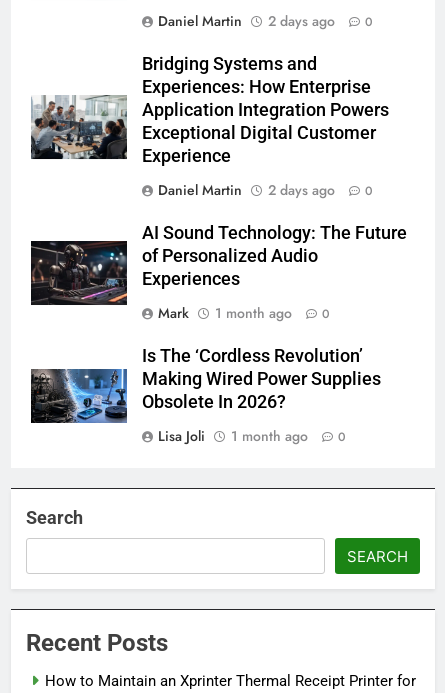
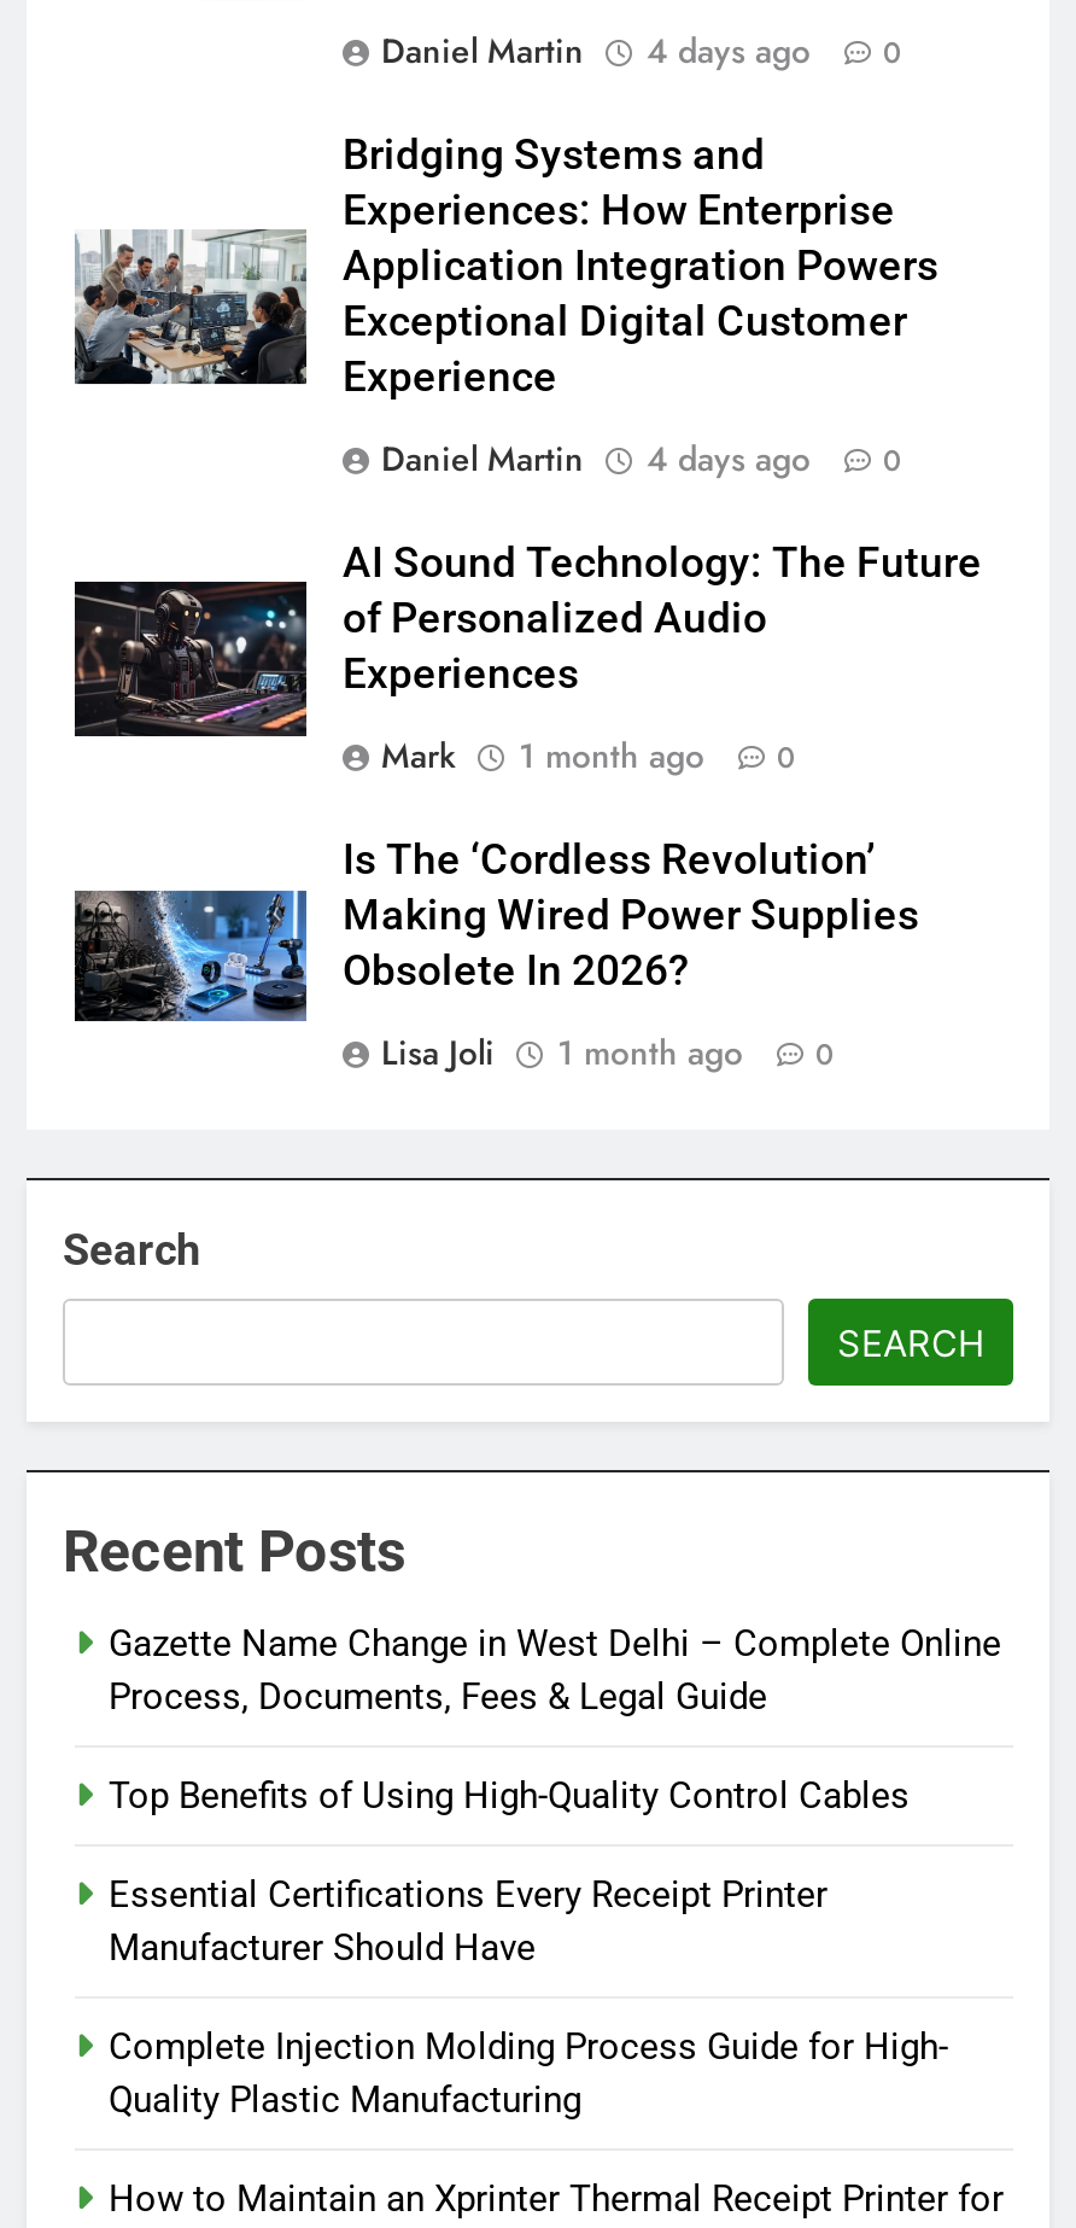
[158,11,373,31] Daniel Martin 2 days ago 0 -> [381,26,902,74] Daniel Martin 4 days ago 0
[158,180,373,200] Daniel Martin 2 days ago 0 -> [381,434,902,482] Daniel Martin 4 days ago 0
none -> [109,1622,1001,2121] Gazette Name Change in West Delhi – Complete Online | Process, Documents, Fees & Legal Guide | Top Benefits of Using High-Quality Control Cables | Essential Certifications Every Receipt Printer | Manufacturer Should Have | Complete Injection Molding Process Guide for High- | Quality Plastic Manufacturing

